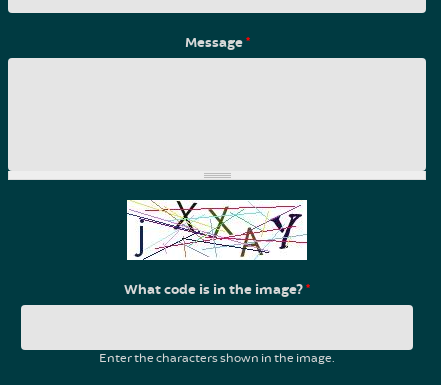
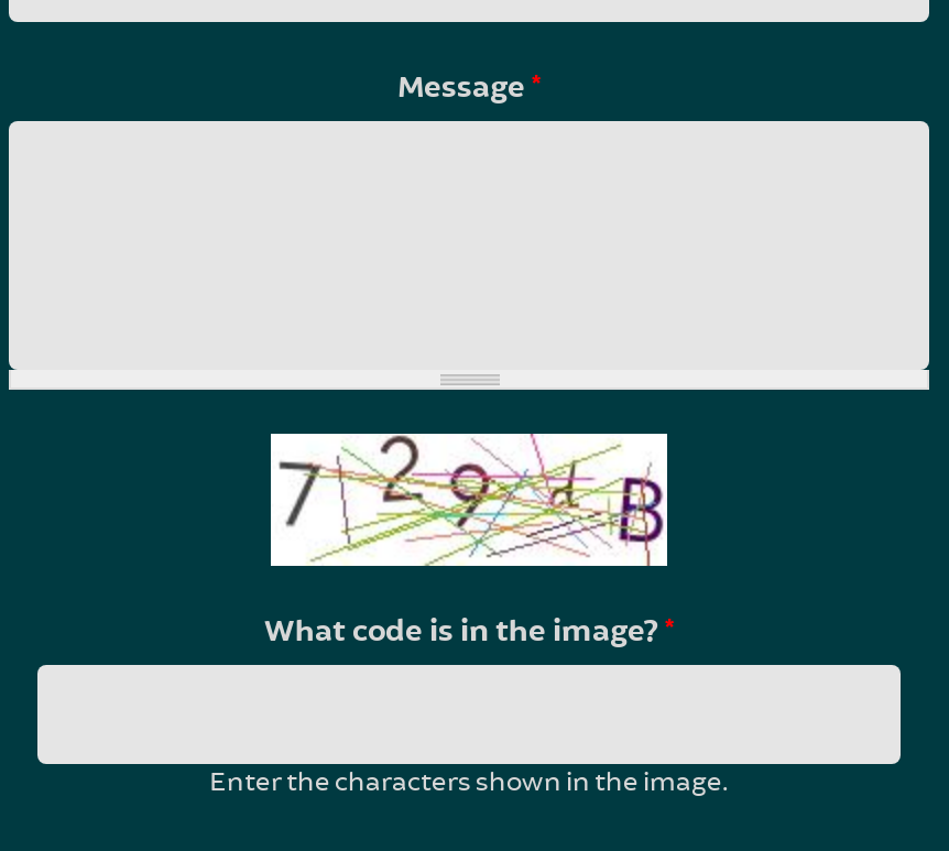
[127,200,307,260] [image] -> [275,434,665,566] [image]

